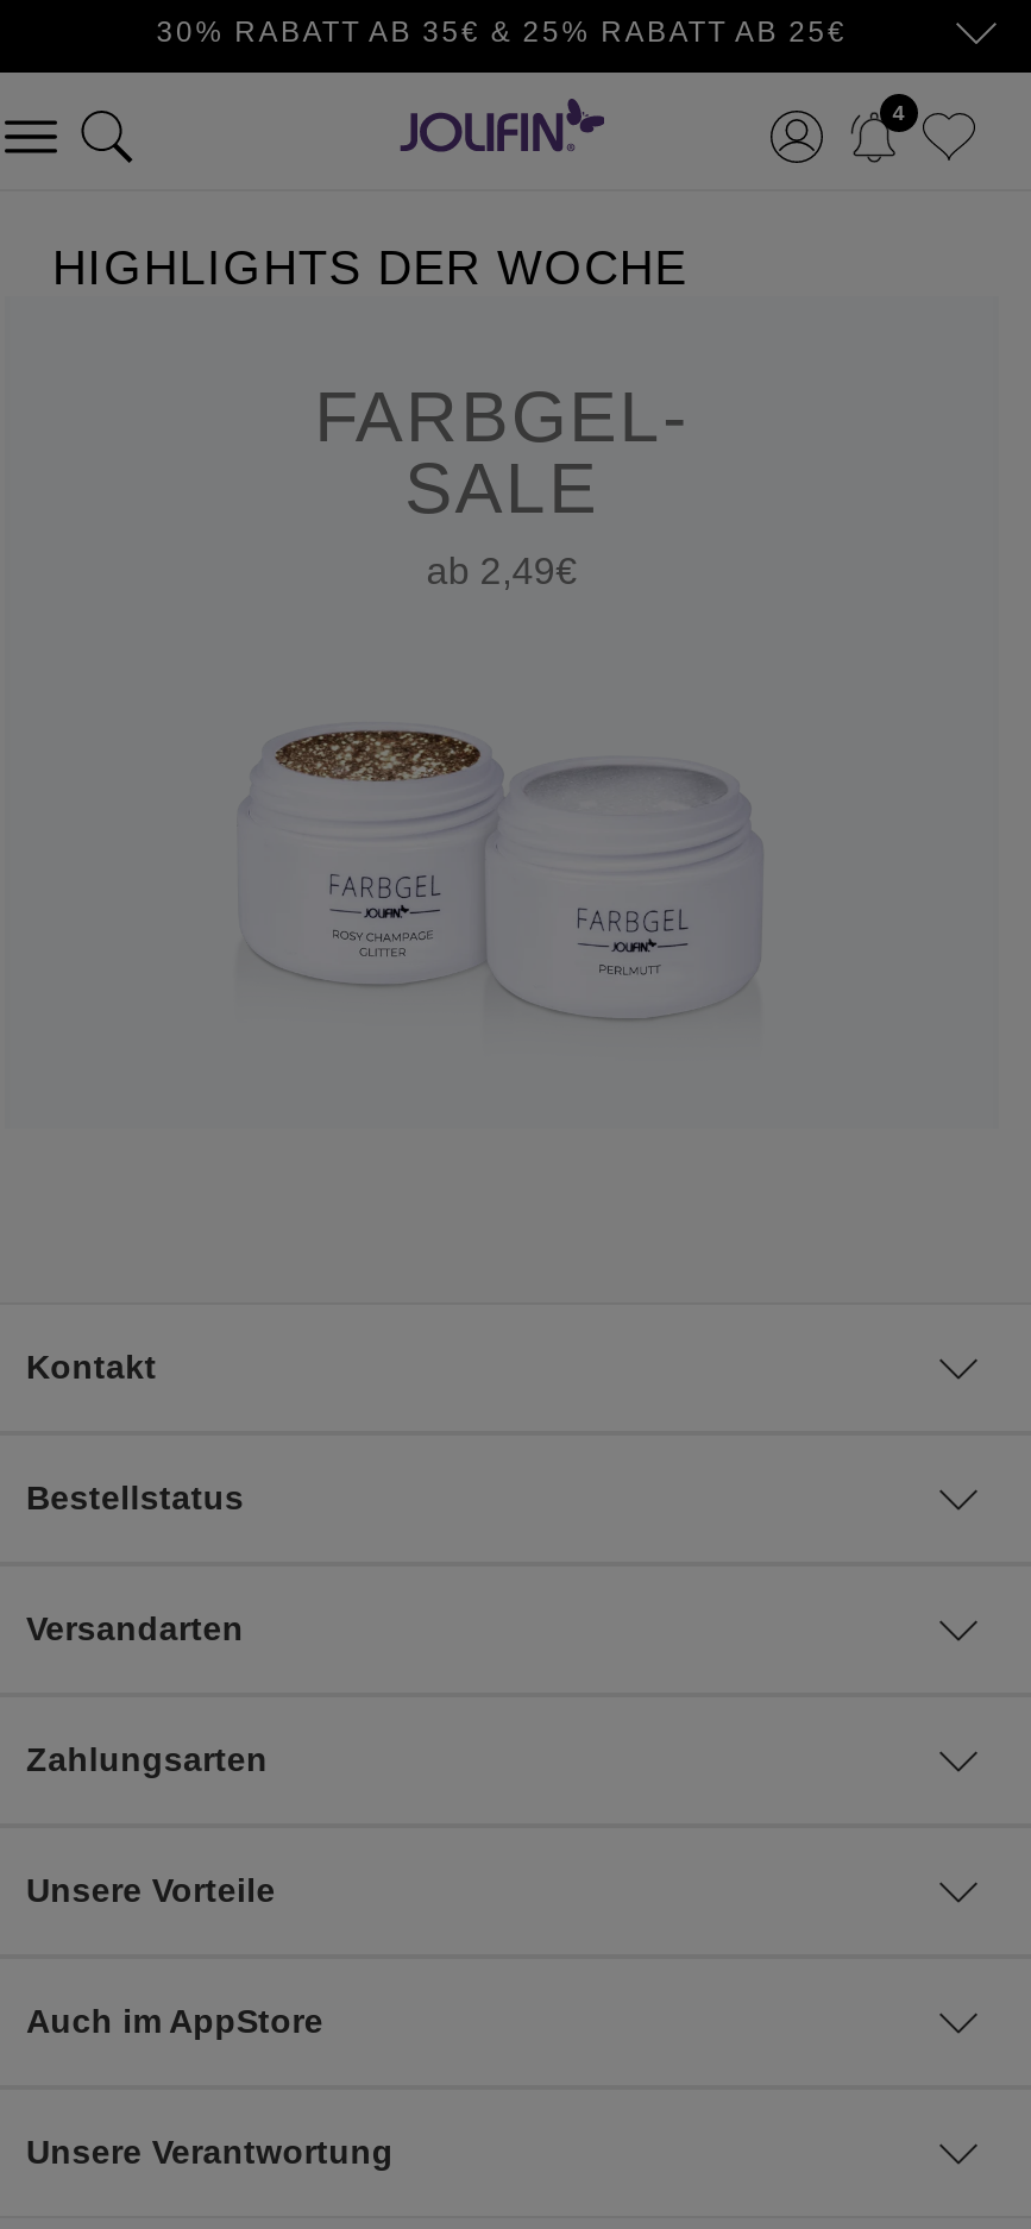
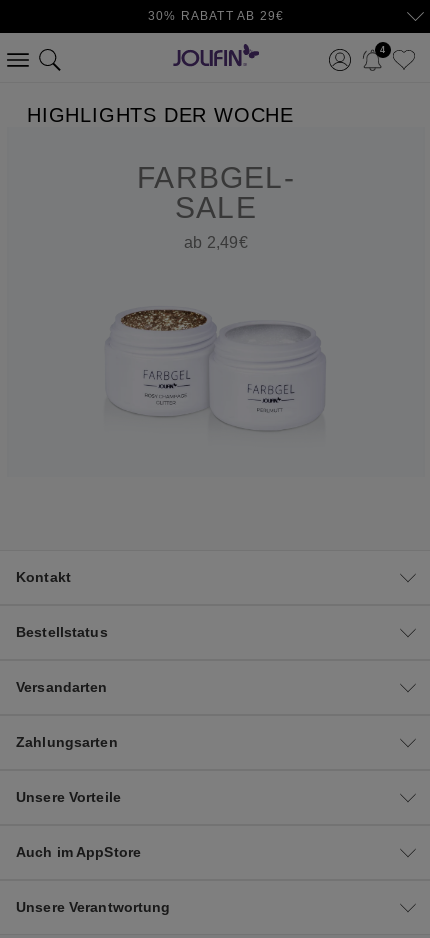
[156,15,847,49] 30% RABATT AB 35€ & 25% RABATT AB 25€ -> [148,9,284,23] 30% RABATT AB 29€

